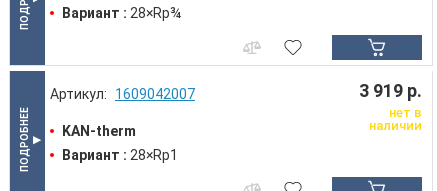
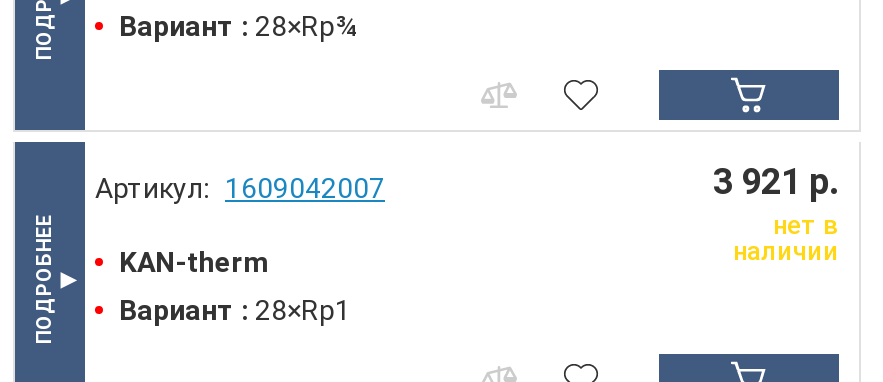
[359,80,422,101] 3 919 р. -> [713,160,839,202] 3 921 р.

